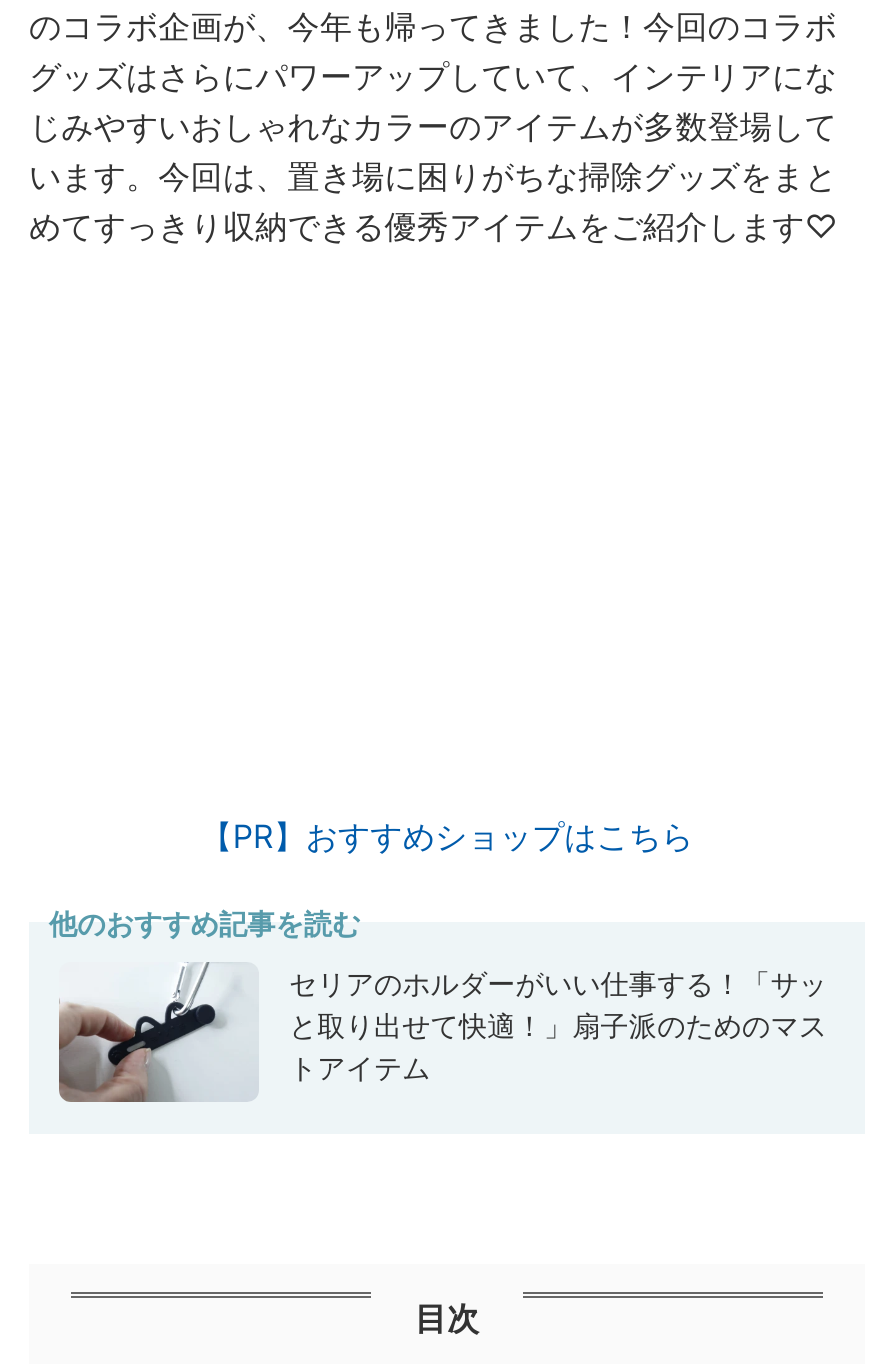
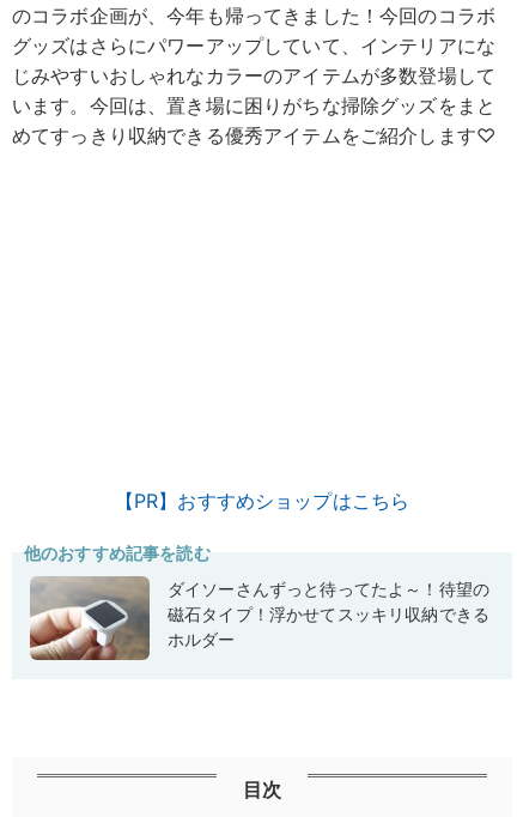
[57,962,827,1104] [image] | セリアのホルダーがいい仕事する！「サッ | と取り出せて快適！」扇子派のためのマス | トアイテム -> [29,575,489,661] [image] | ダイソーさんずっと待ってたよ～！待望の | 磁石タイプ！浮かせてスッキリ収納できる | ホルダー

